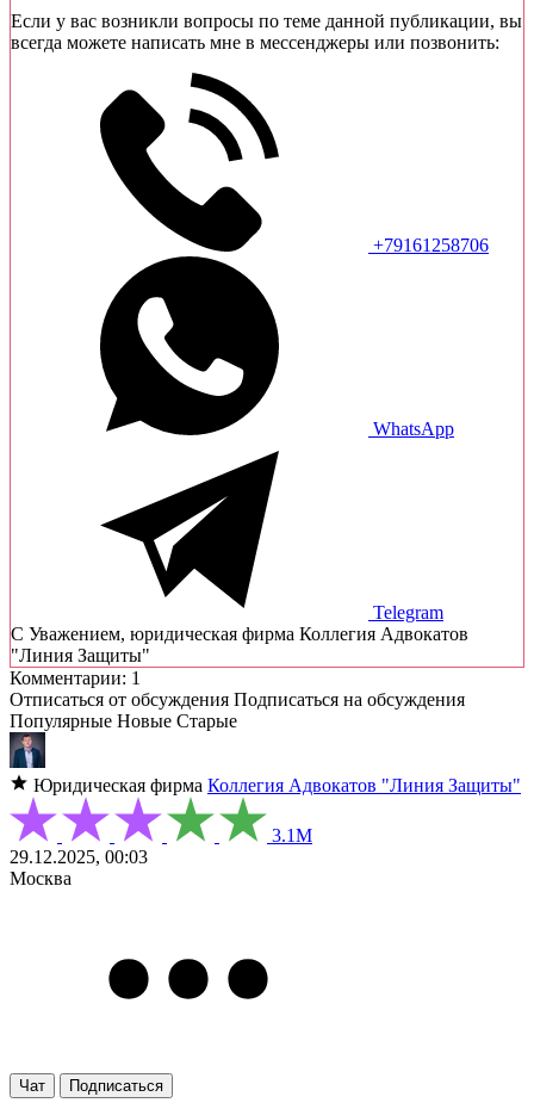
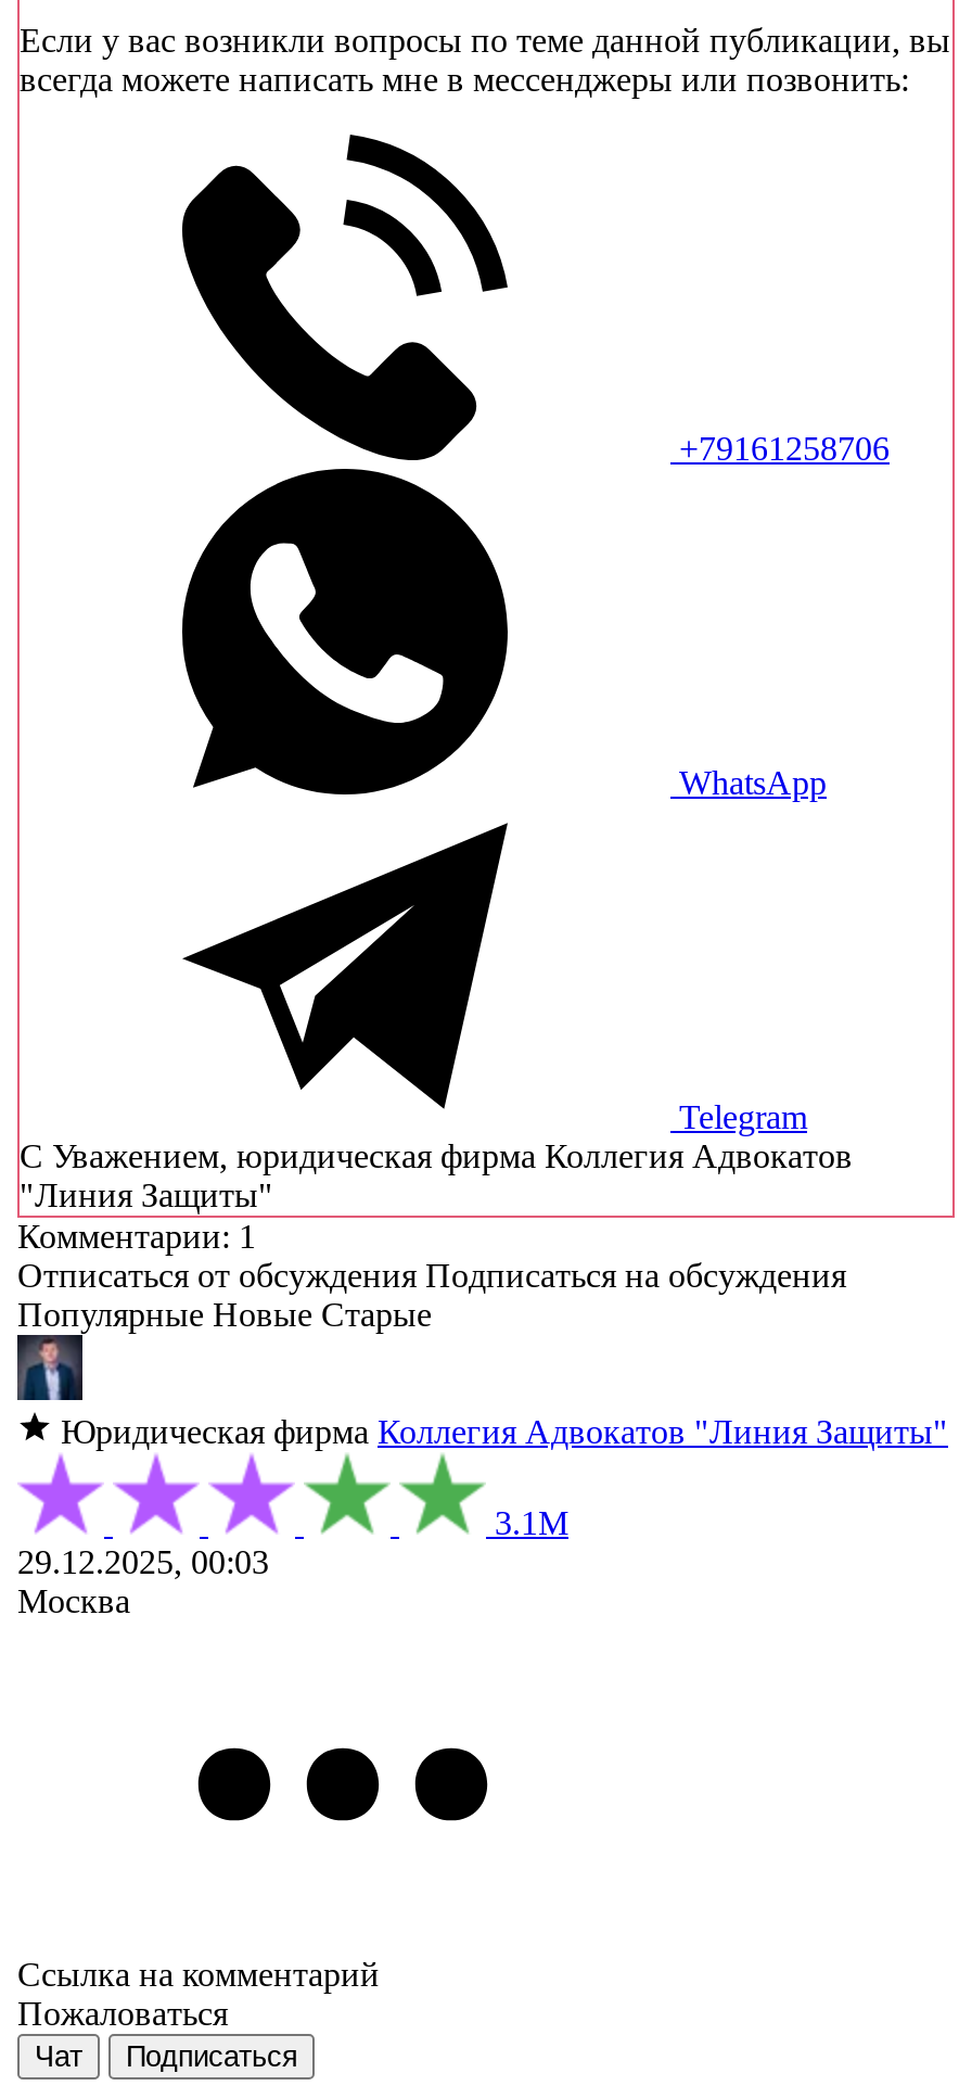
none -> [17,1956,380,2032] Ссылка на комментарий | Пожаловаться

